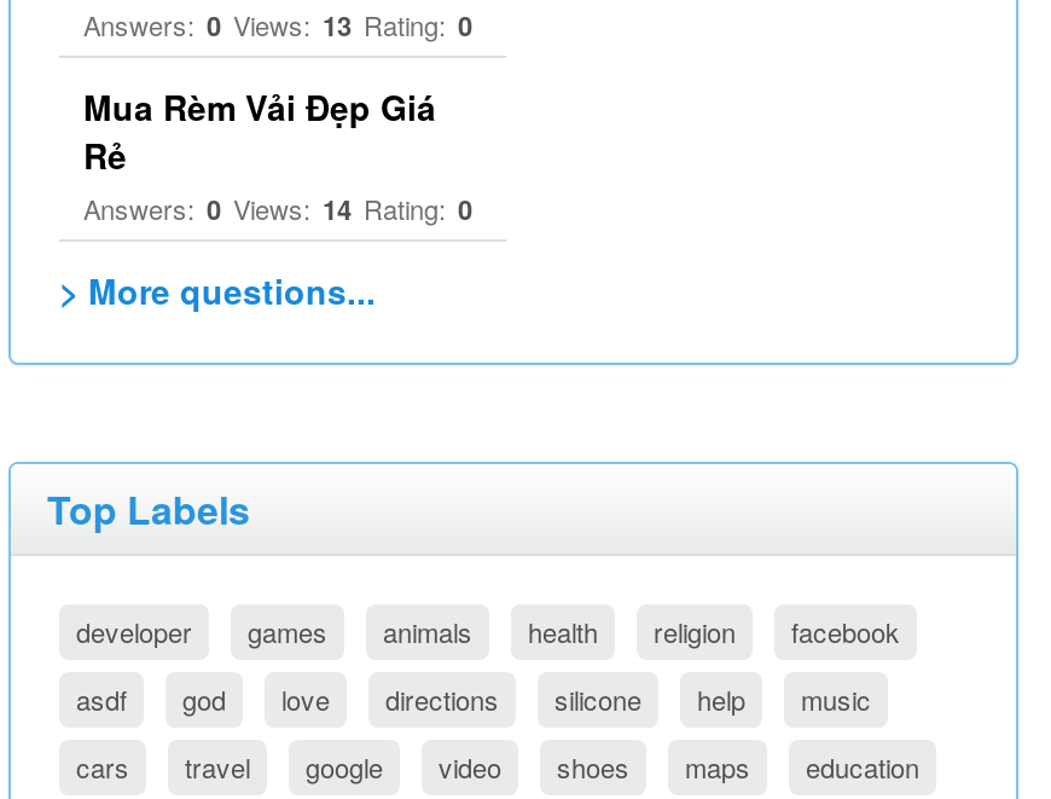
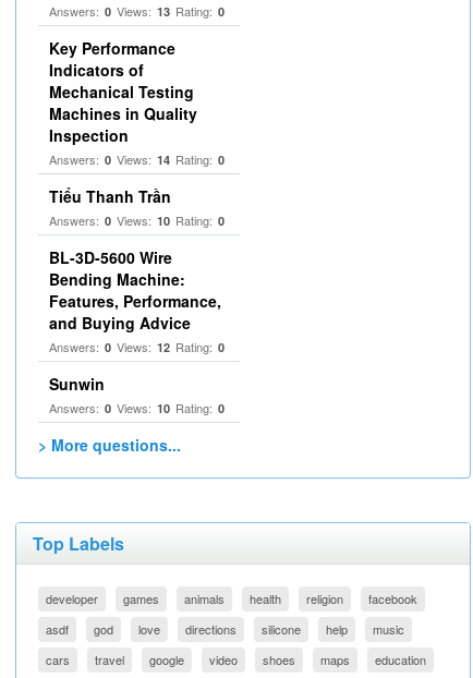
[83,82,436,179] Mua Rèm Vải Đẹp Giá | Rẻ -> [49,37,197,146] Key Performance | Indicators of | Mechanical Testing | Machines in Quality | Inspection
none -> [49,185,225,416] Tiểu Thanh Trần | Answers: 0 Views: 10 Rating: 0 | BL-3D-5600 Wire | Bending Machine: | Features, Performance, | and Buying Advice | Answers: 0 Views: 12 Rating: 0 | Sunwin | Answers: 0 Views: 10 Rating: 0

